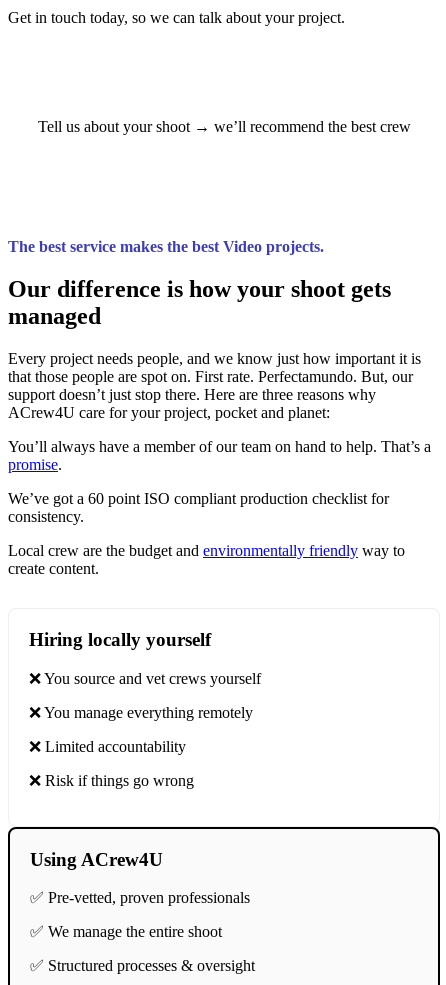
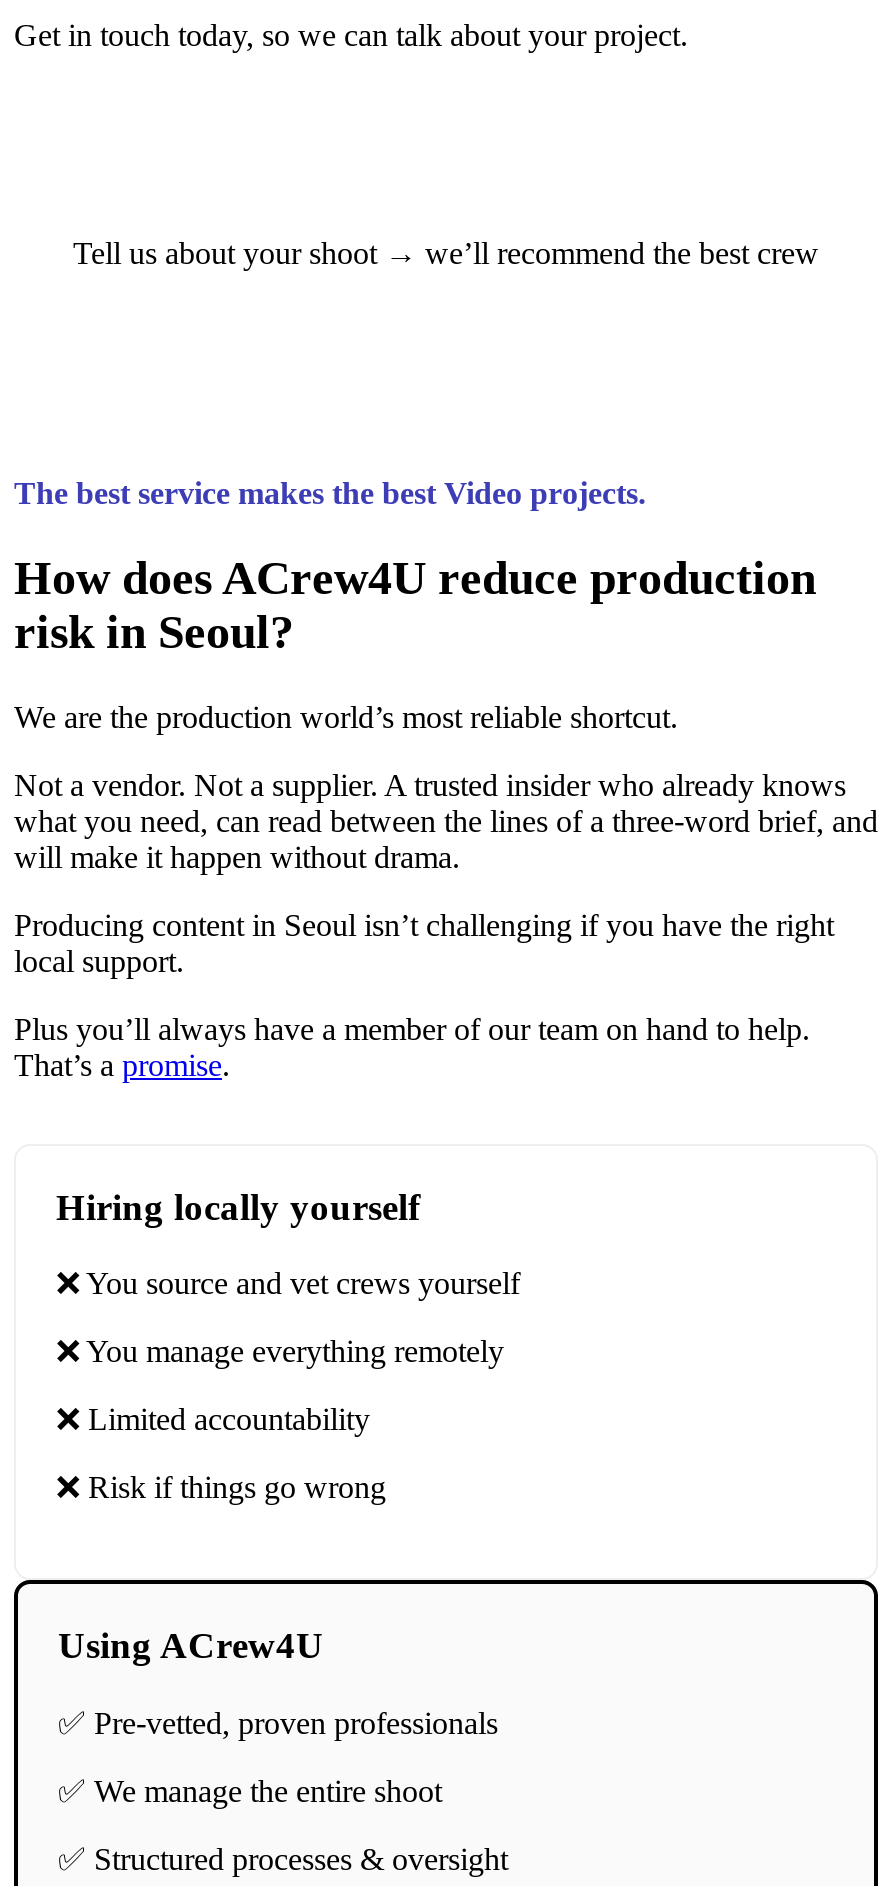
[8,276,391,329] Our difference is how your shoot gets | managed -> [14,552,816,658] How does ACrew4U reduce production | risk in Seoul?
[8,350,421,421] Every project needs people, and we know just how important it is | that those people are spot on. First rate. Perfectamundo. But, our | support doesn’t just stop there. Here are three reasons why | ACrew4U care for your project, pocket and planet: -> [14,700,678,734] We are the production world’s most reliable shortcut.
[8,438,431,473] You’ll always have a member of our team on hand to help. That’s a | promise. -> [14,768,878,874] Not a vendor. Not a supplier. A trusted insider who already knows | what you need, can read between the lines of a three-word brief, and | will make it happen without drama.
[8,490,389,525] We’ve got a 60 point ISO compliant production checklist for | consistency. -> [14,908,834,978] Producing content in Seoul isn’t challenging if you have the right | local support.
[8,542,405,577] Local crew are the budget and environmentally friendly way to | create content. -> [14,1012,810,1082] Plus you’ll always have a member of our team on hand to help. | That’s a promise.

